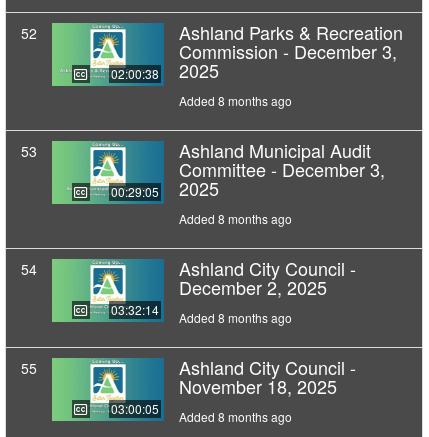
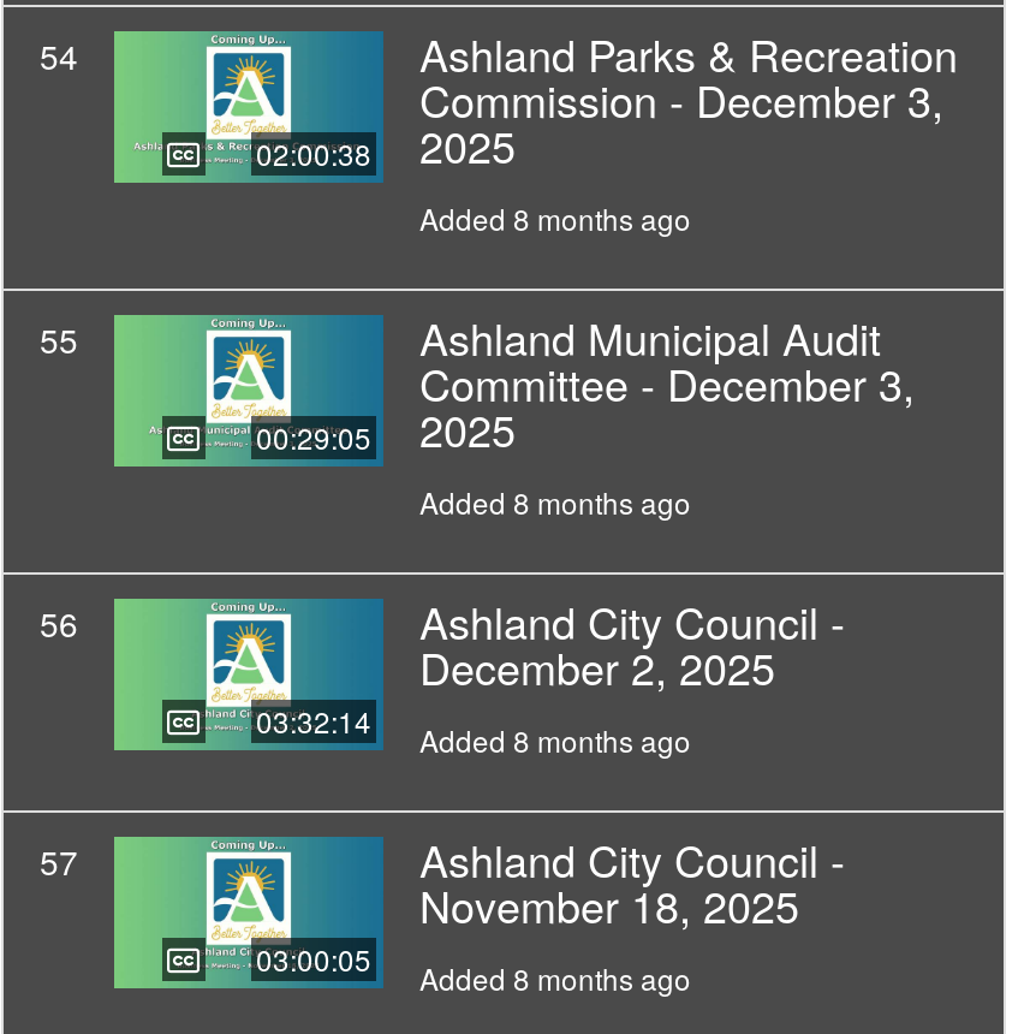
[21,23,37,43] 52 -> [40,32,78,81] 54
[21,141,37,161] 53 -> [40,316,78,364] 55
[21,259,37,279] 54 -> [40,600,78,648] 56
[21,358,37,378] 55 -> [40,838,78,886] 57

